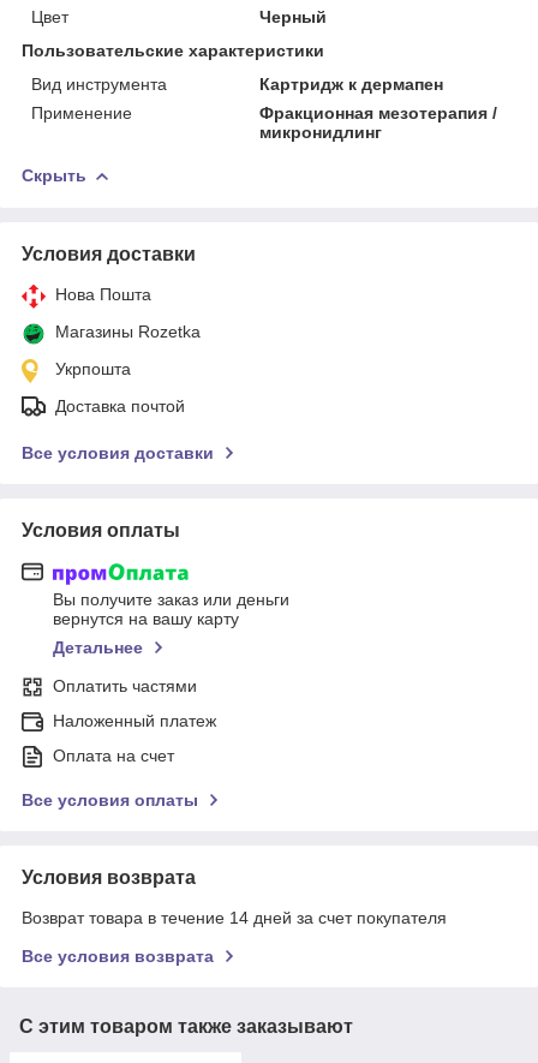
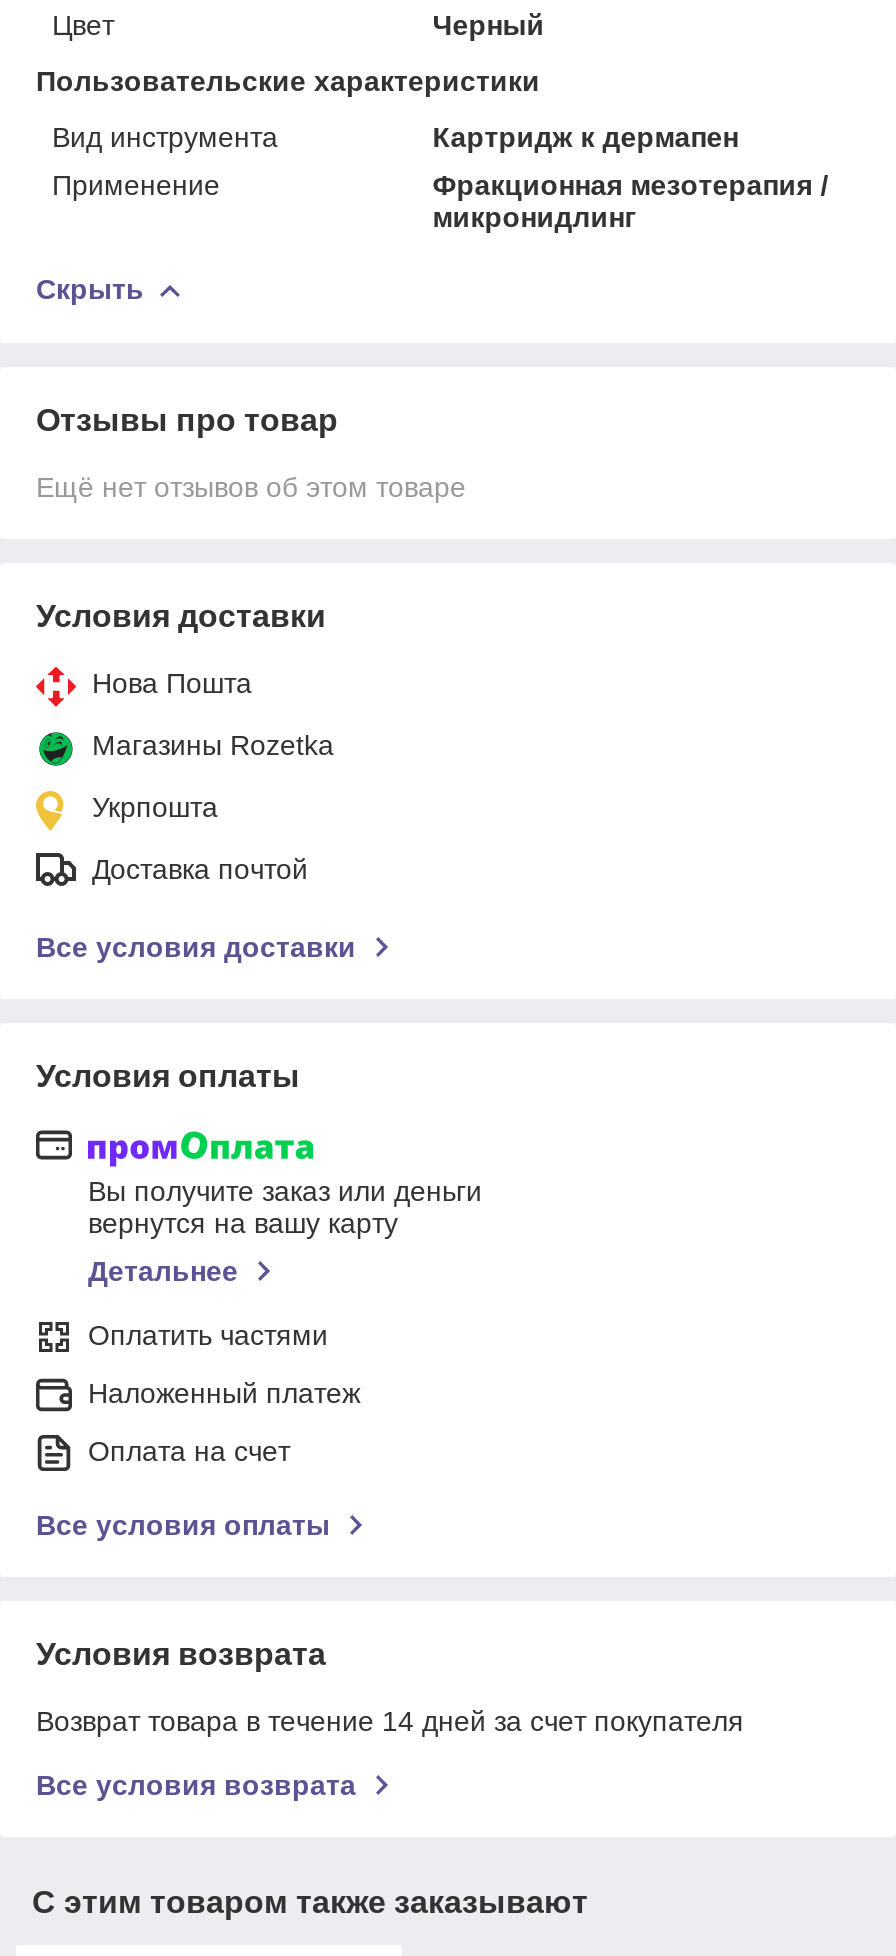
none -> [36,403,466,503] Отзывы про товар | Ещё нет отзывов об этом товаре

